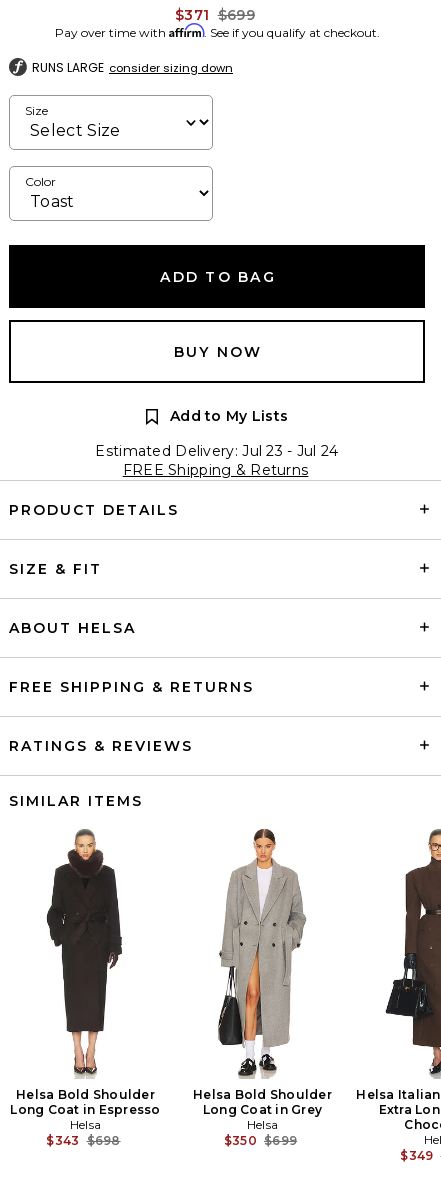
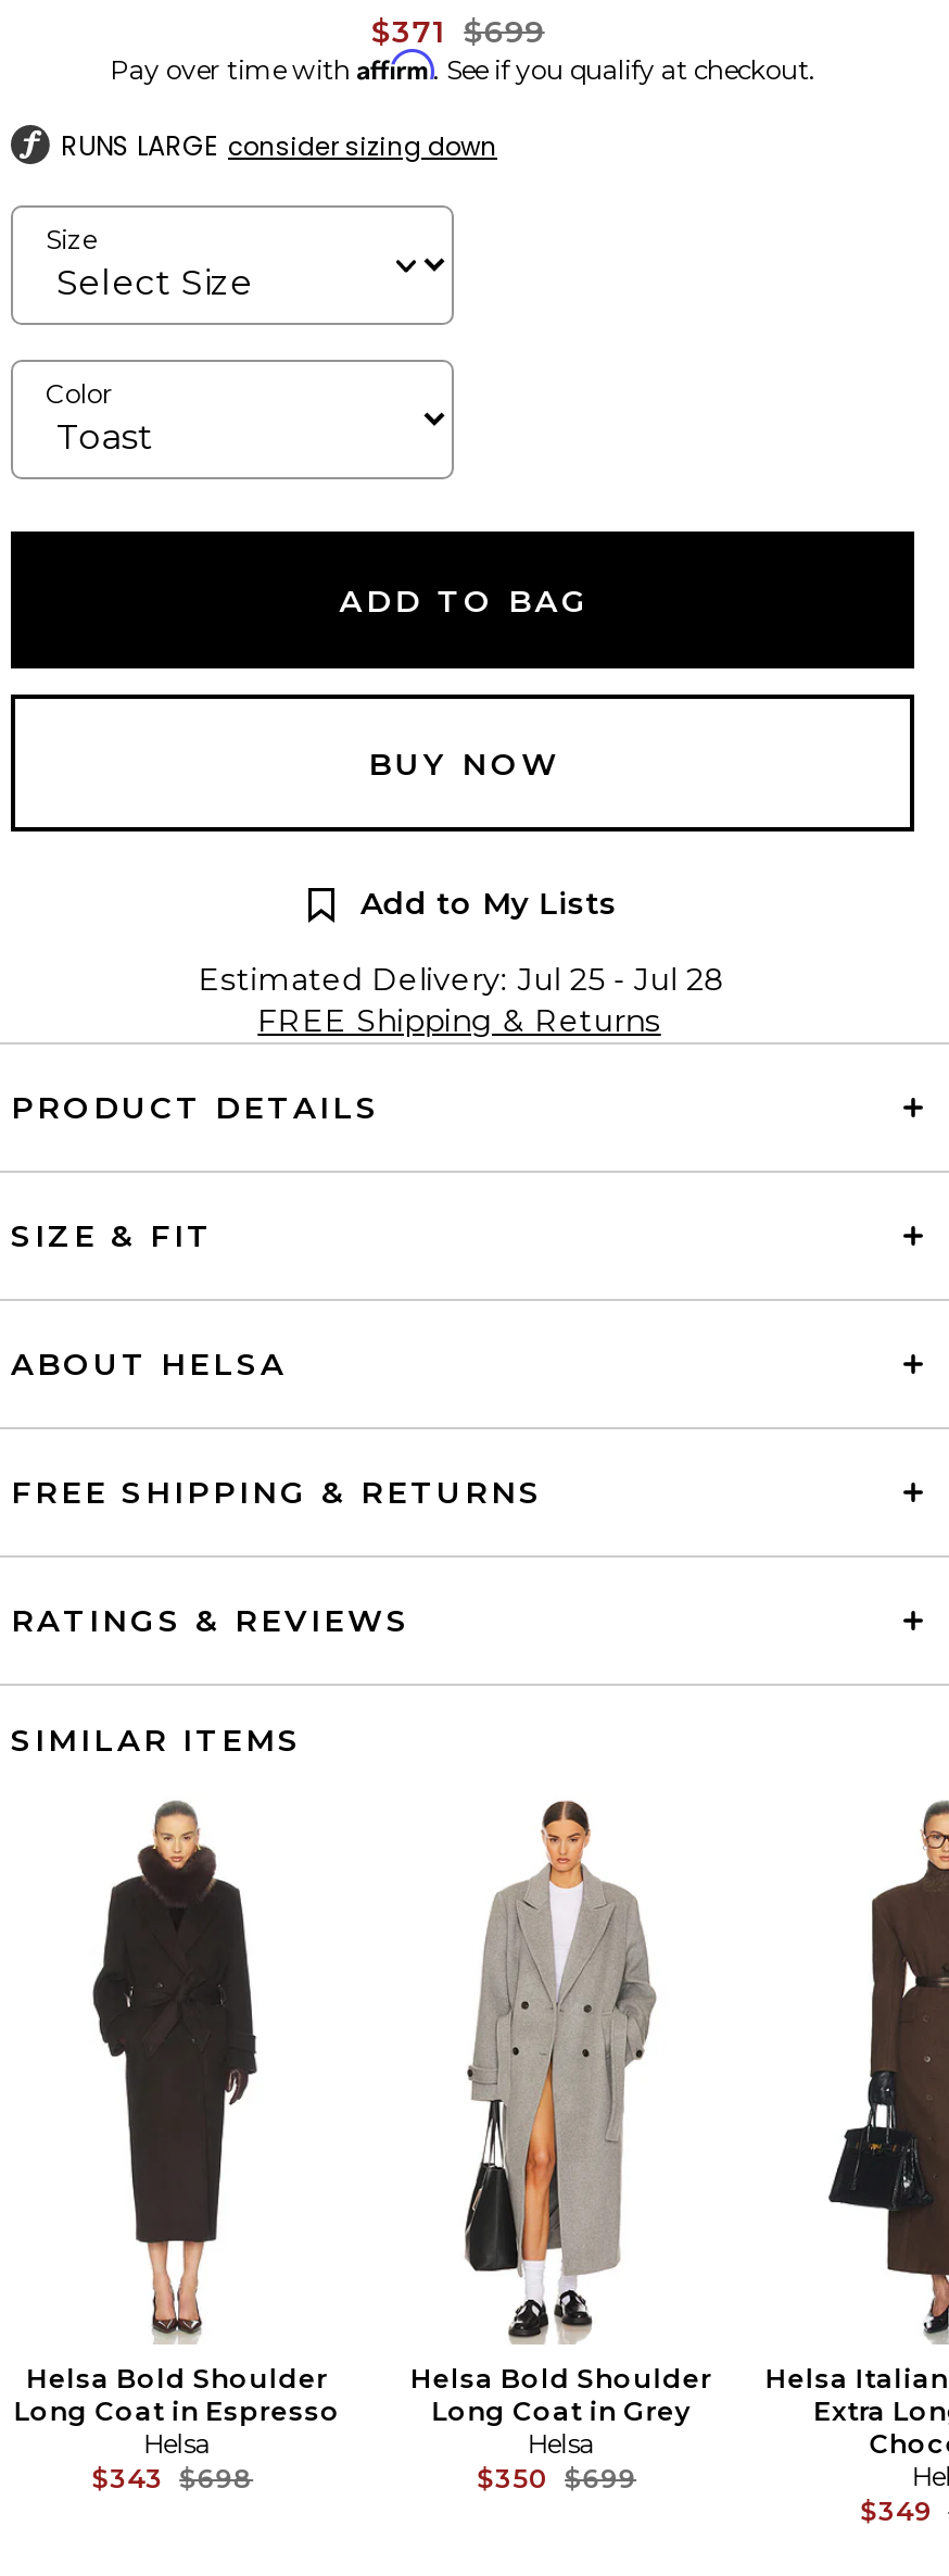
[95,442,339,460] Estimated Delivery: Jul 23 - Jul 24 -> [198,959,727,998] Estimated Delivery: Jul 25 - Jul 28

